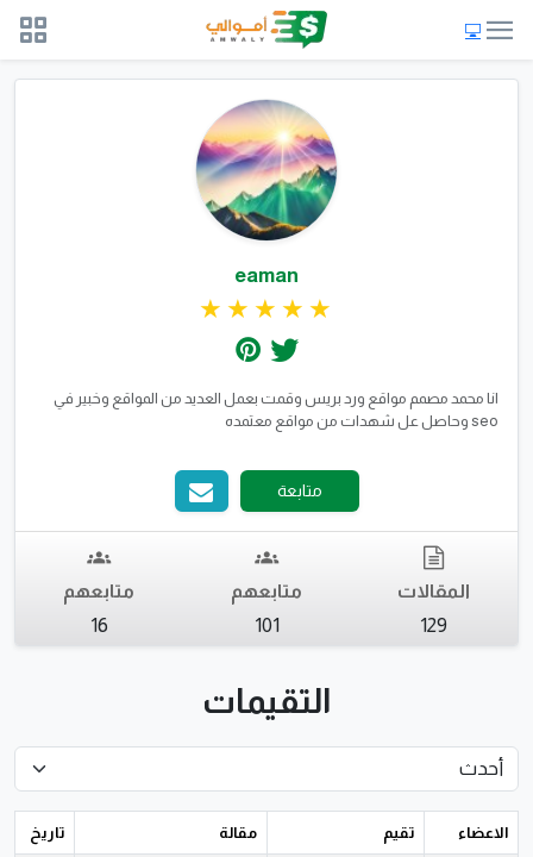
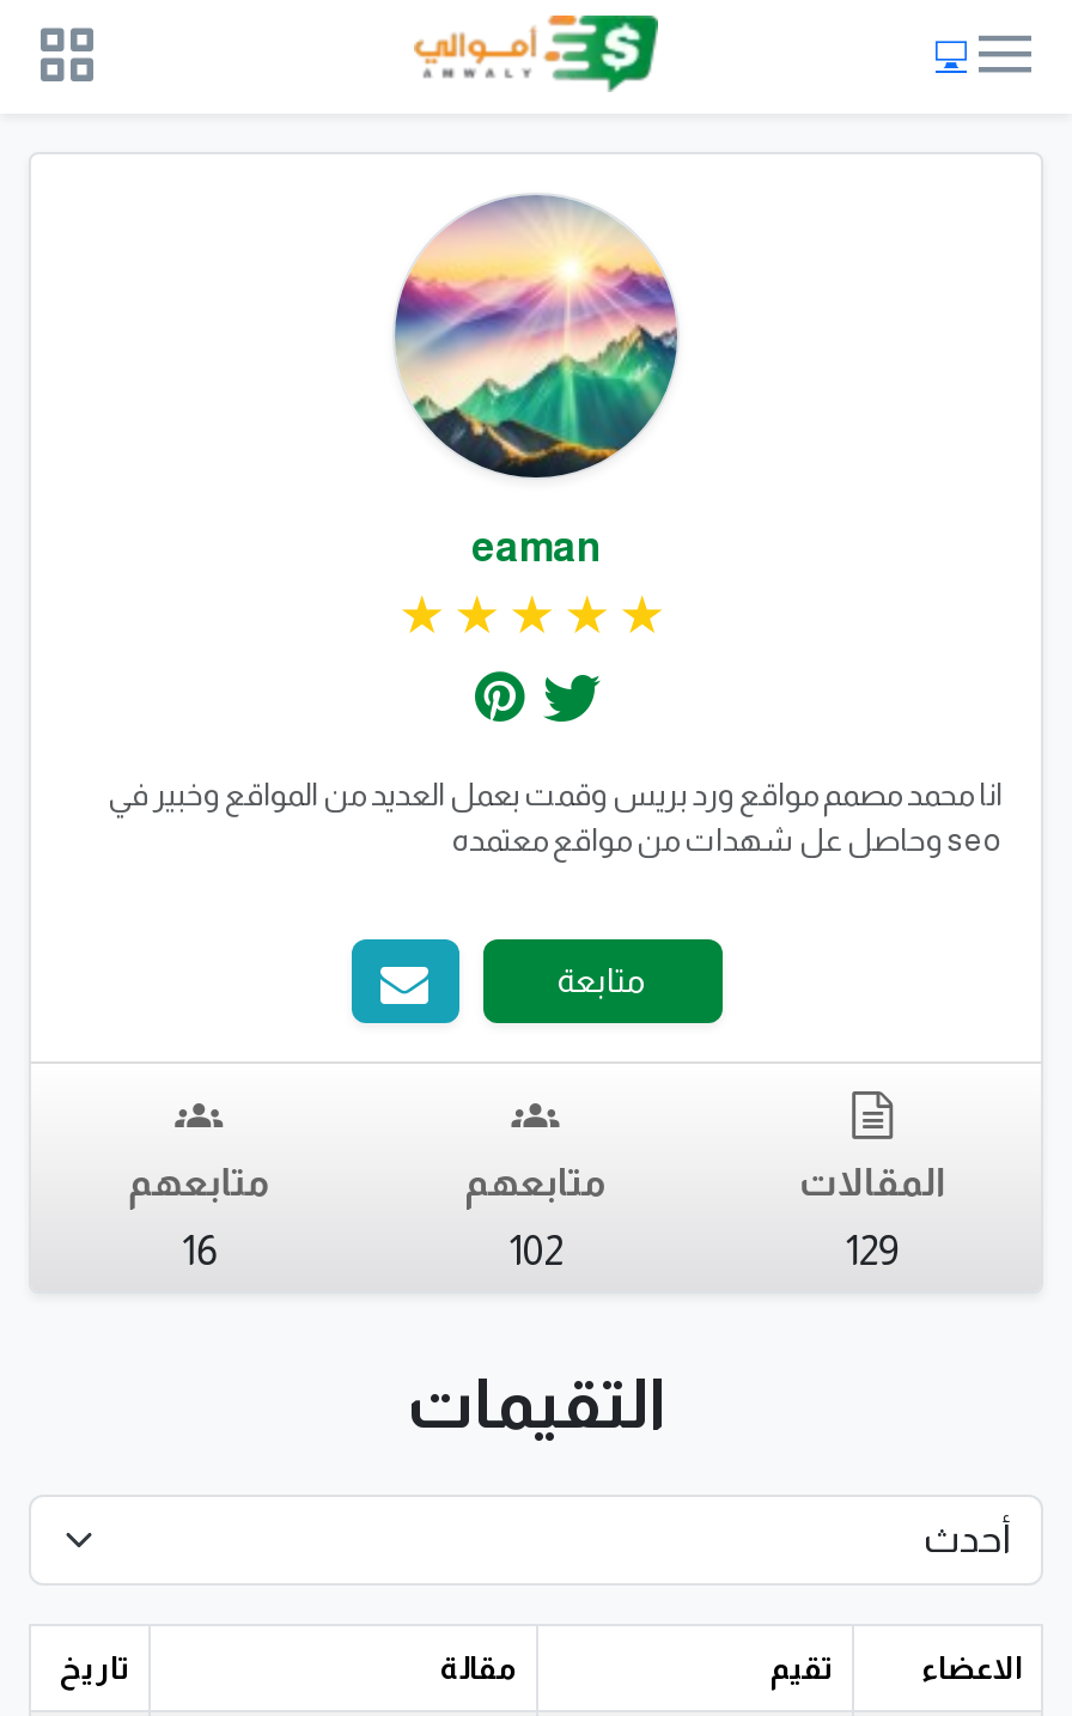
[254,614,279,637] 101 -> [508,1229,564,1274] 102

